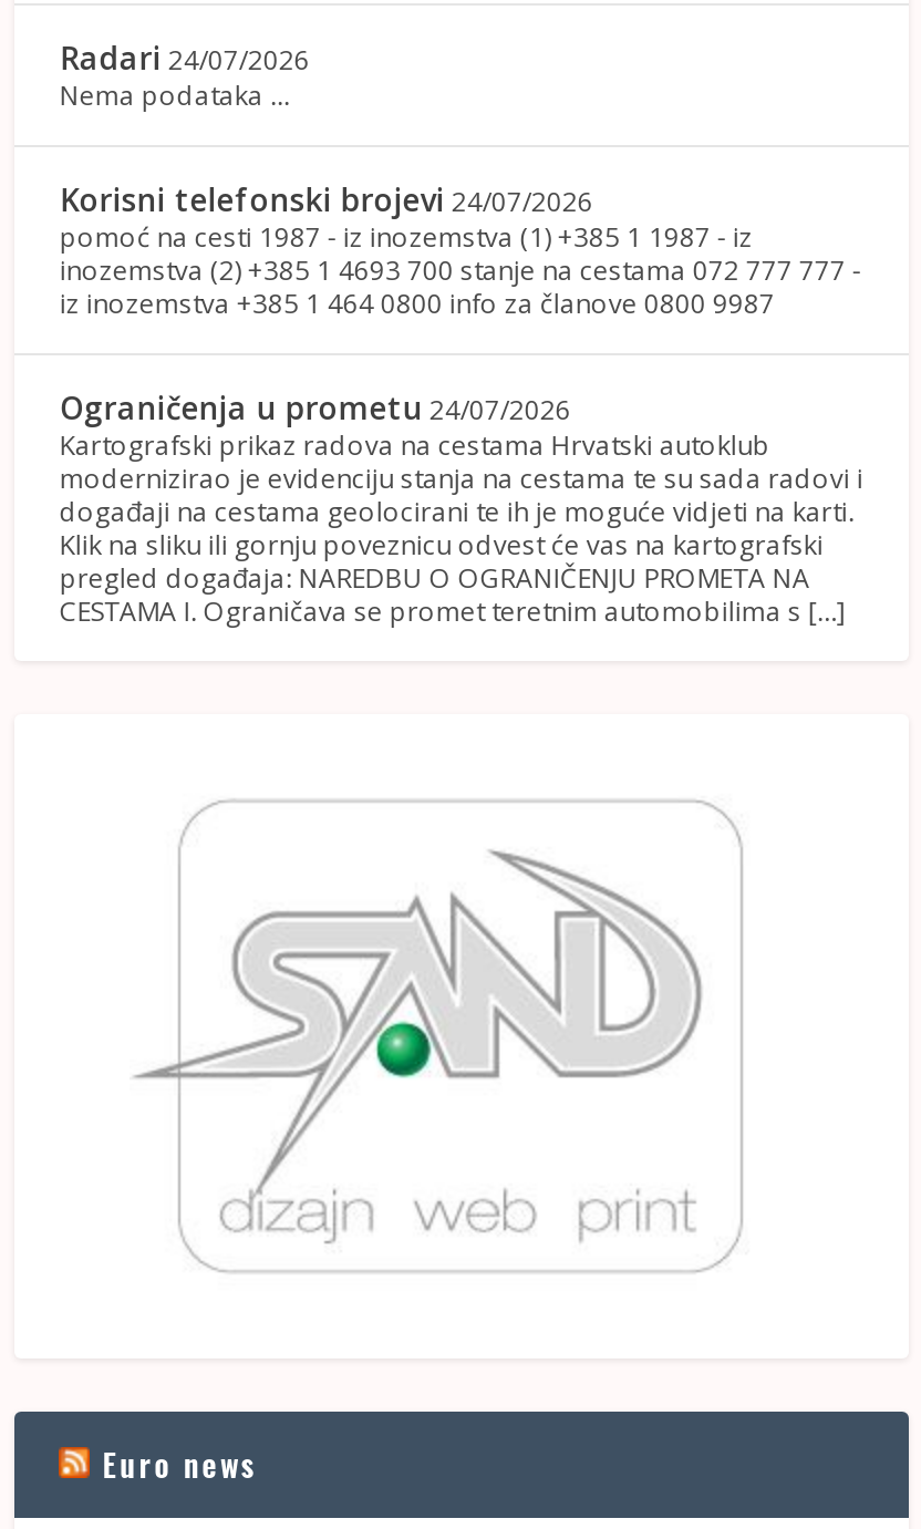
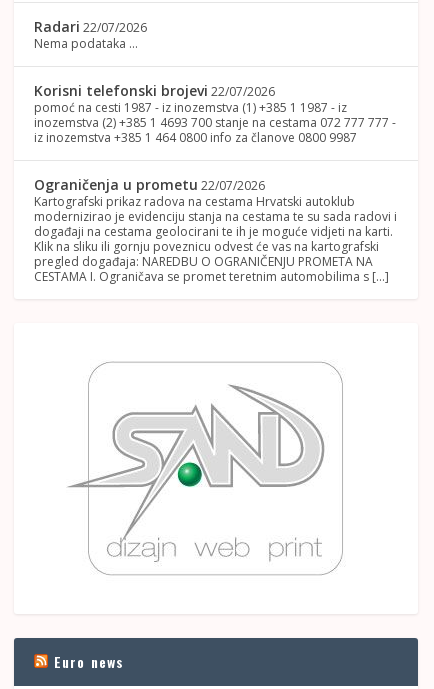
[60,36,310,78] Radari 24/07/2026 -> [34,17,147,36] Radari 22/07/2026
[60,178,593,220] Korisni telefonski brojevi 24/07/2026 -> [34,81,275,100] Korisni telefonski brojevi 22/07/2026
[60,386,571,428] Ograničenja u prometu 24/07/2026 -> [34,175,265,194] Ograničenja u prometu 22/07/2026

